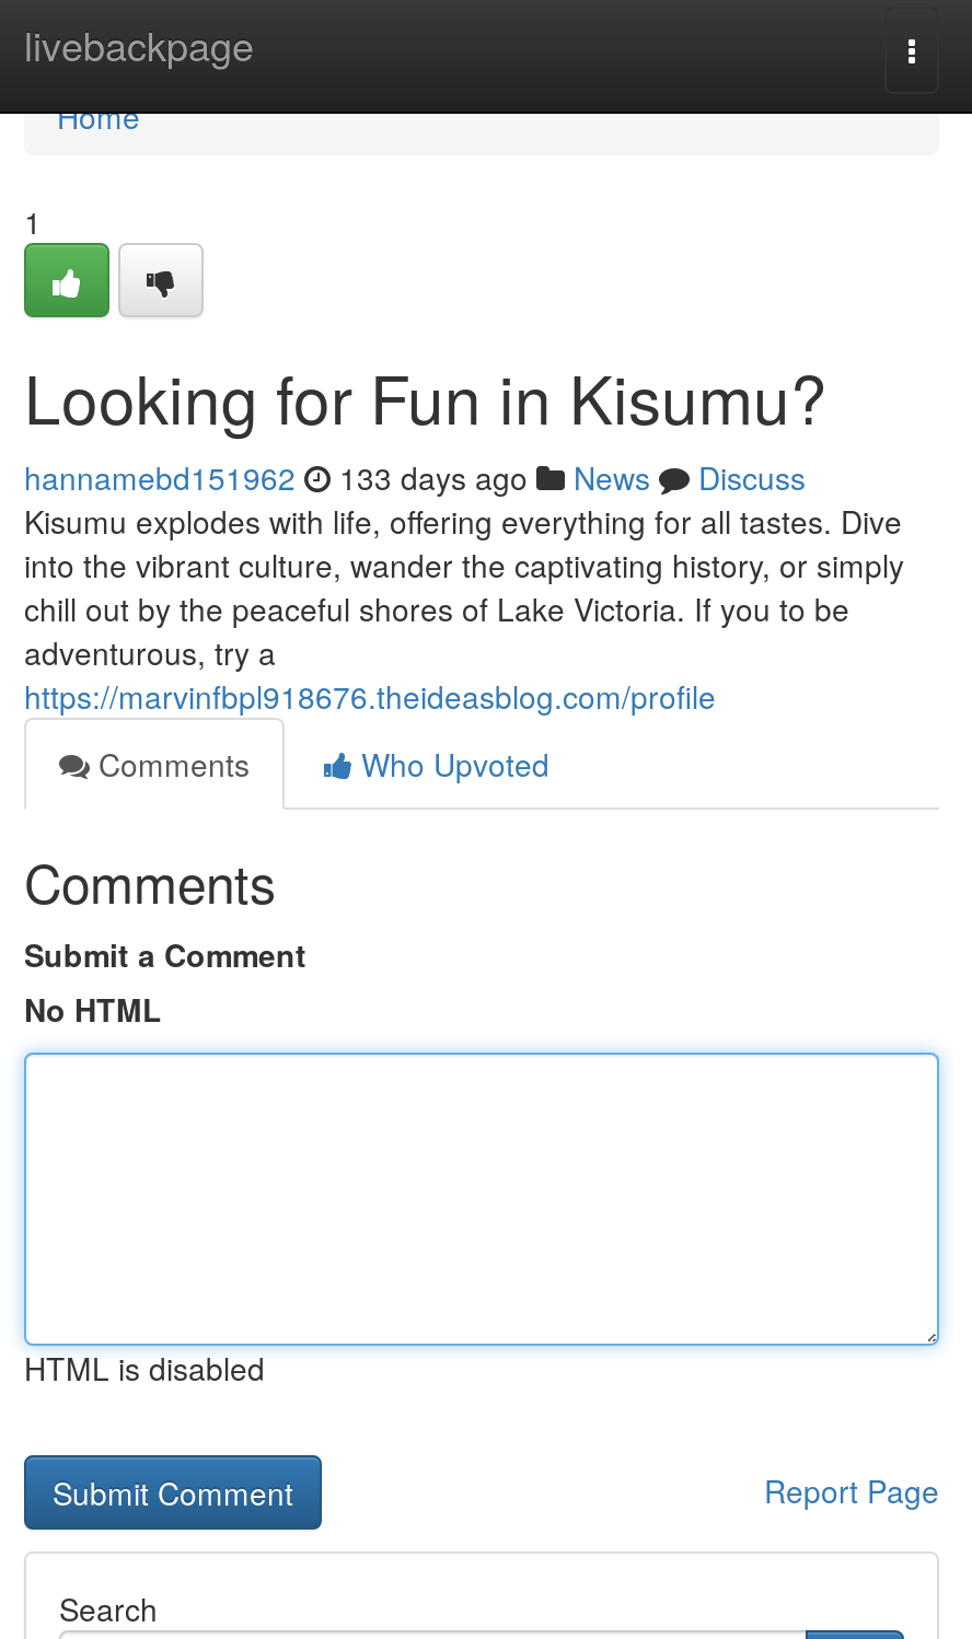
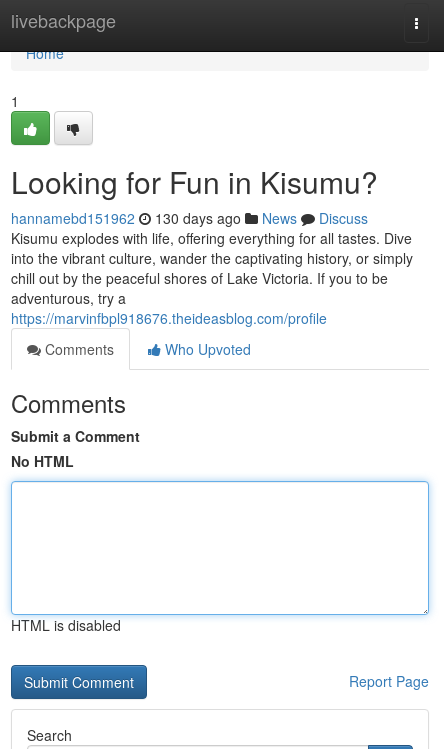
[24,455,806,499] hannamebd151962 133 days ago News Discuss -> [11,208,368,228] hannamebd151962 130 days ago News Discuss

